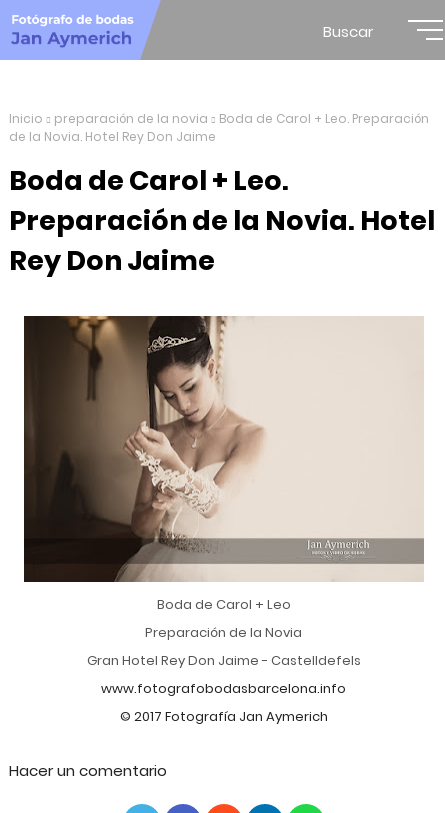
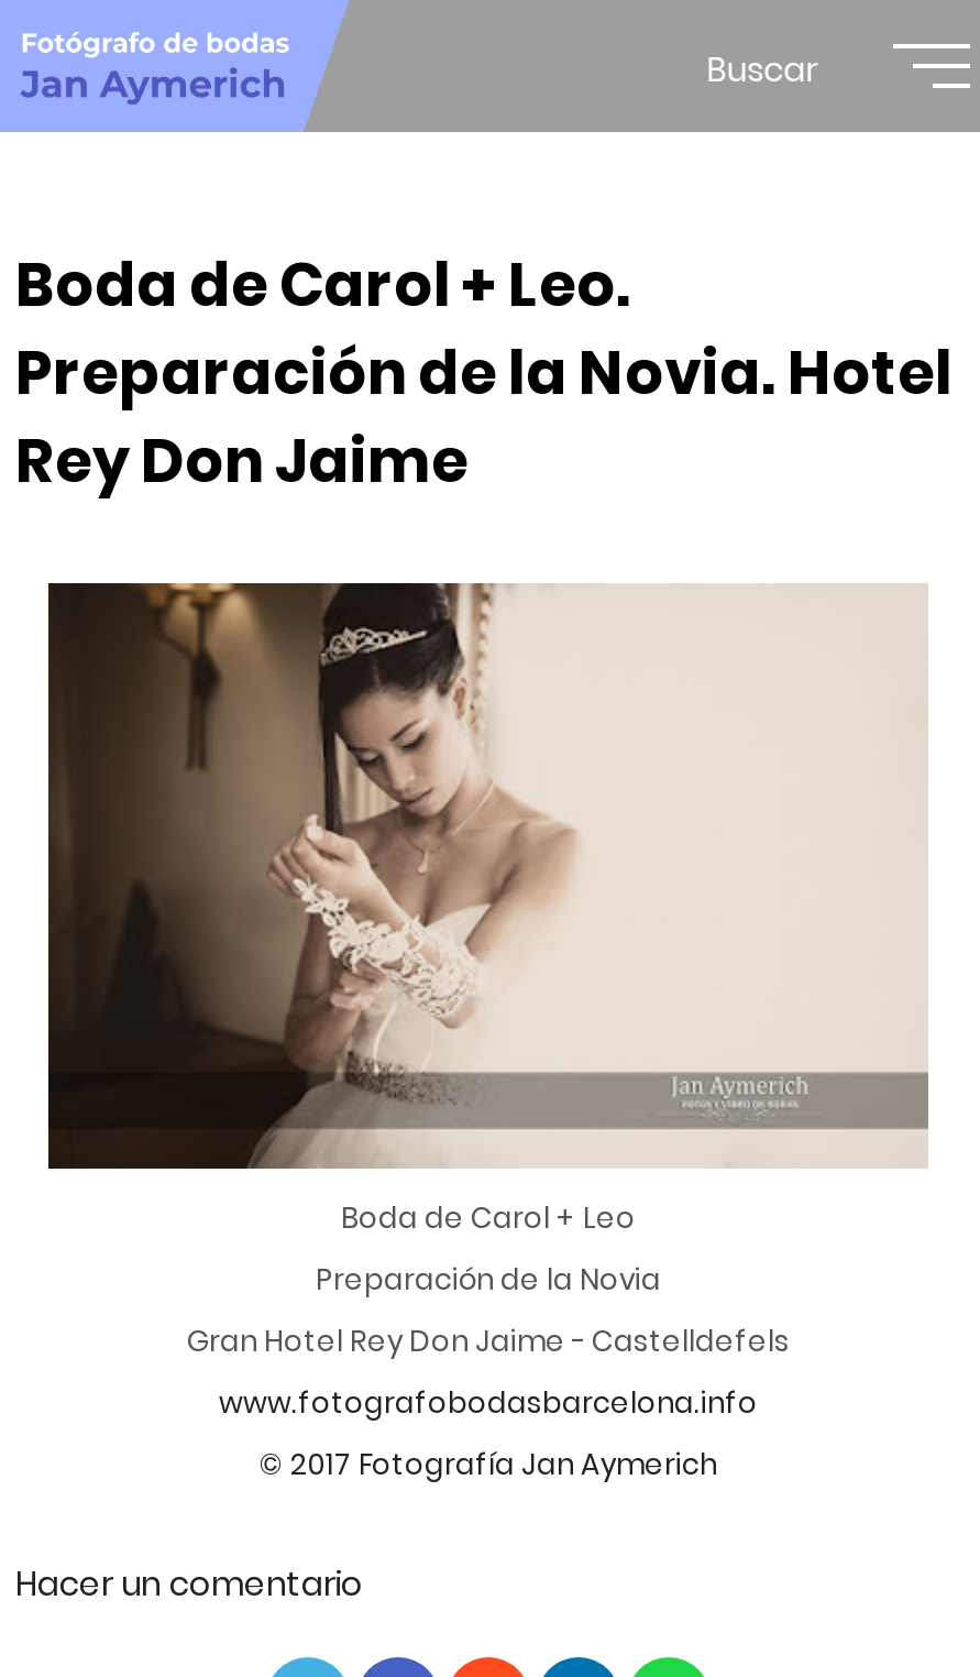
[9,110,429,145] Inicio | preparación de la novia | Boda de Carol + Leo. Preparación | de la Novia. Hotel Rey Don Jaime -> none

